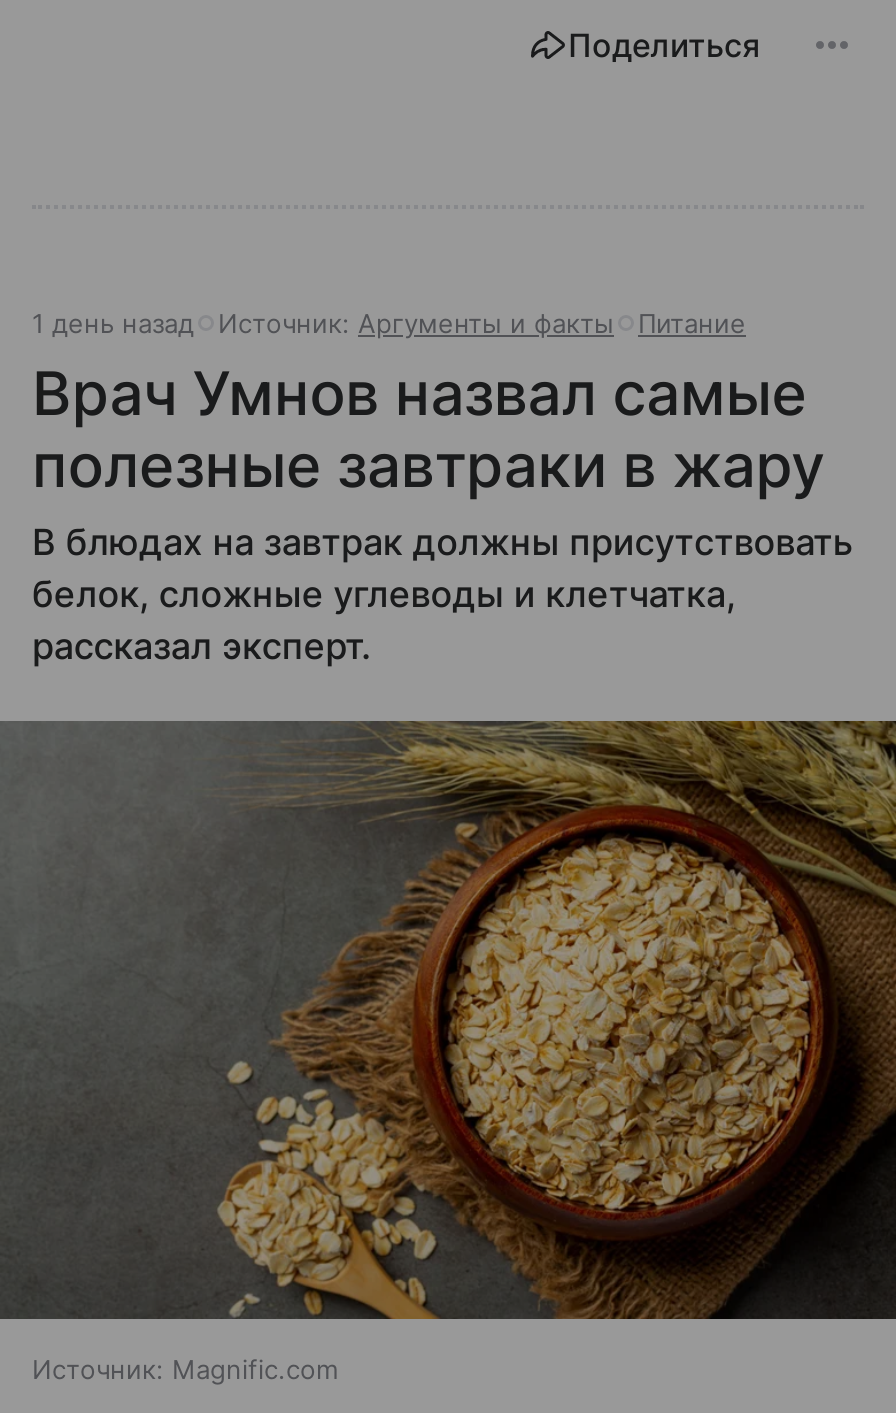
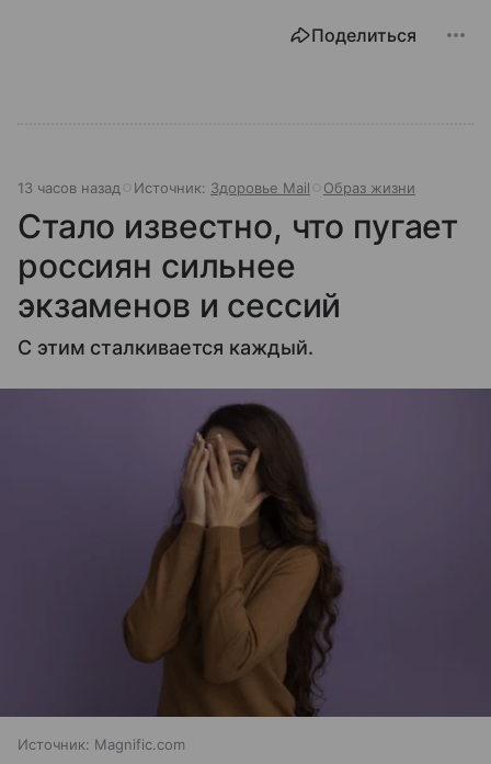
[32,307,853,667] 1 день назад | Источник: Аргументы и факты | Питание | Врач Умнов назвал самые | полезные завтраки в жару | В блюдах на завтрак должны присутствовать | белок, сложные углеводы и клетчатка, | рассказал эксперт. -> [18,179,458,359] 13 часов назад | Источник: Здоровье Mail | Образ жизни | Стало известно, что пугает | россиян сильнее | экзаменов и сессий | С этим сталкивается каждый.
[6,720,890,1320] [image] -> [3,389,488,718] [image]

